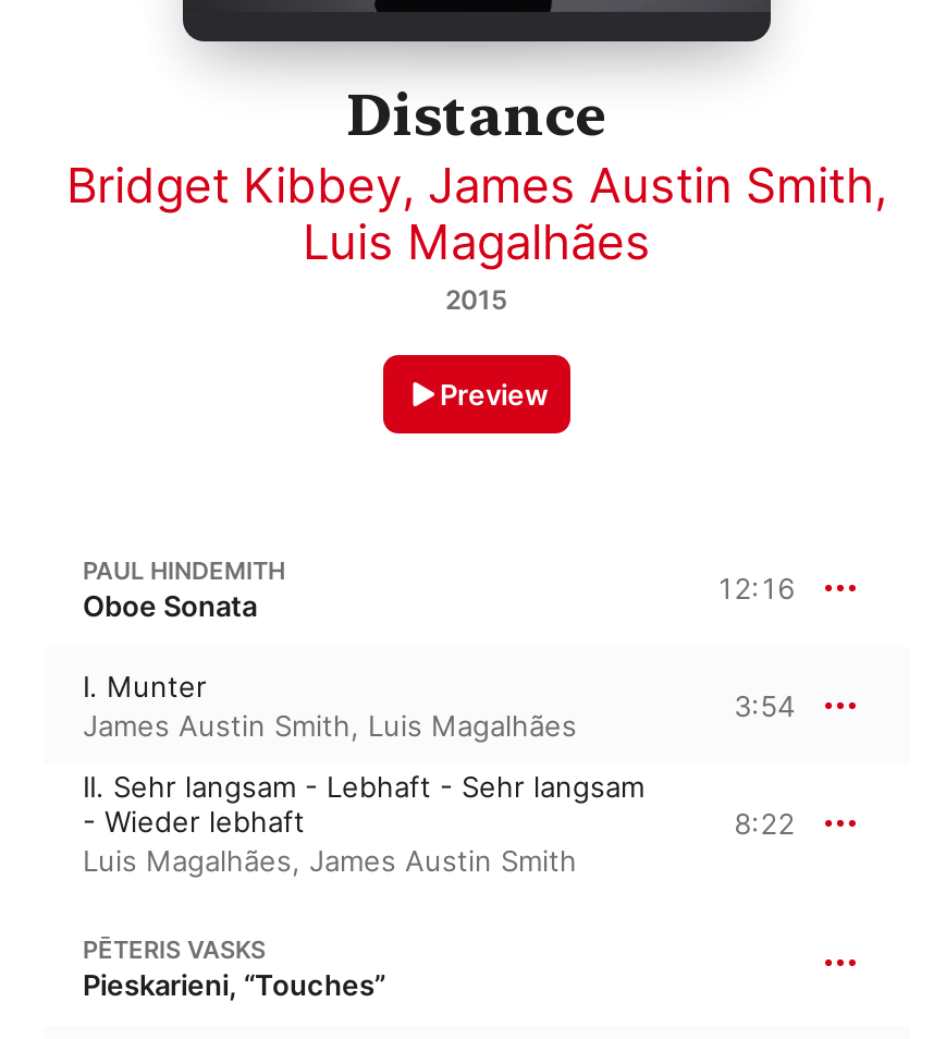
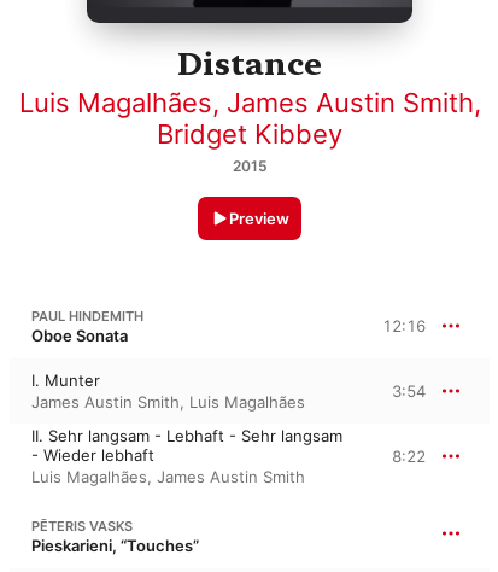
[66,158,887,271] Bridget Kibbey, James Austin Smith, | Luis Magalhães -> [19,87,481,150] Luis Magalhães, James Austin Smith, | Bridget Kibbey

